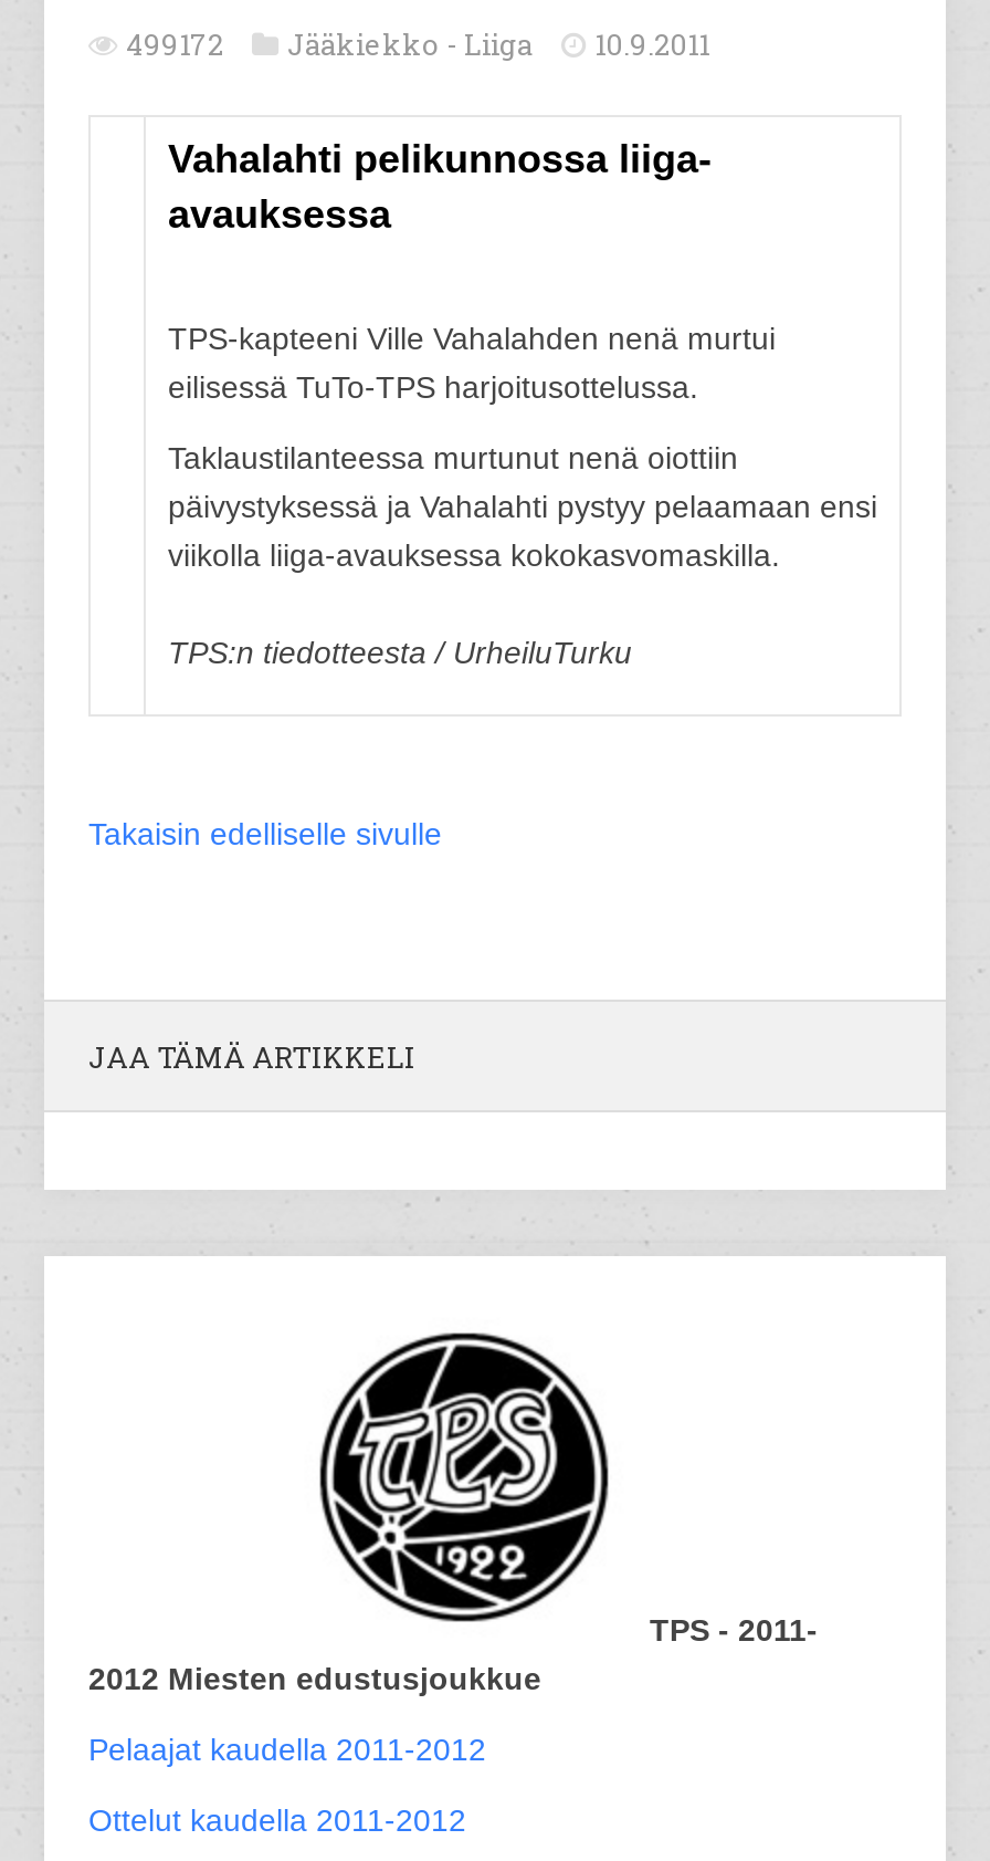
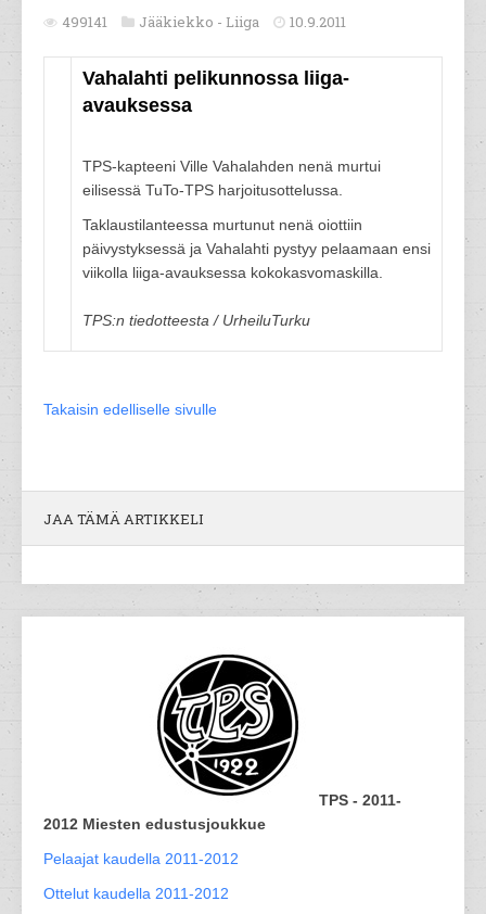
[126,24,709,64] 499172 Jääkiekko - Liiga 10.9.2011 -> [62,12,346,31] 499141 Jääkiekko - Liiga 10.9.2011

